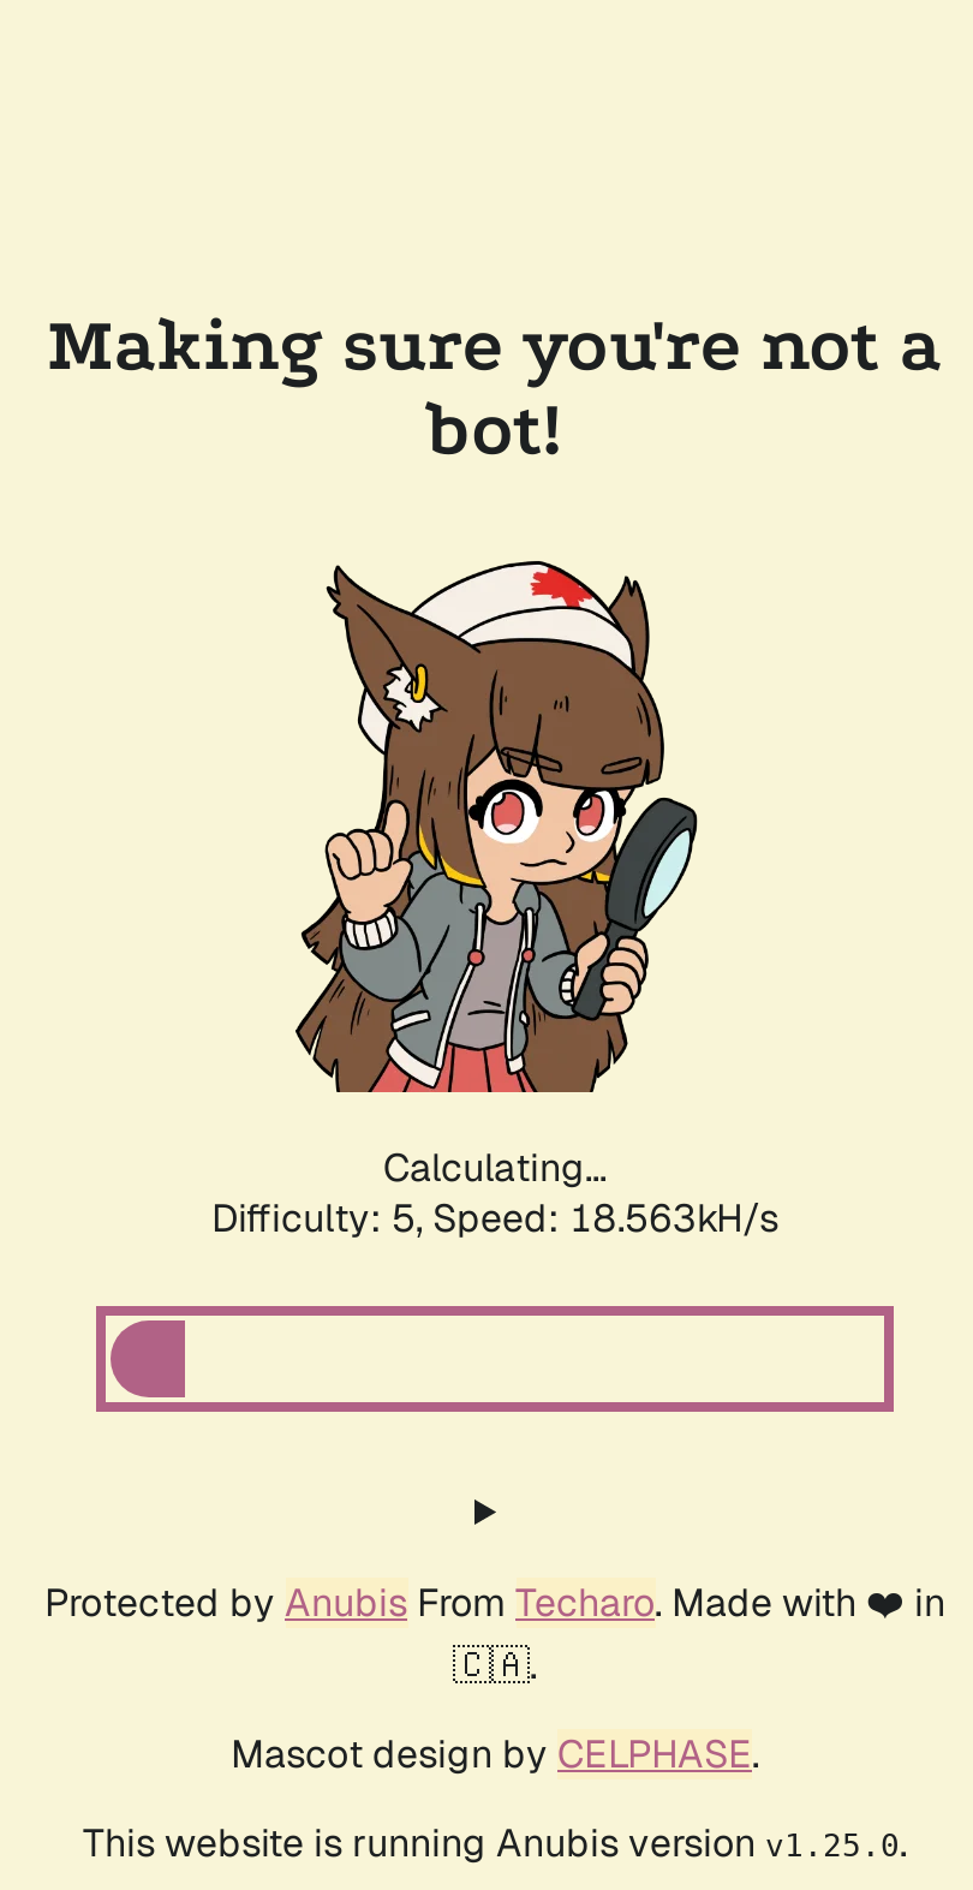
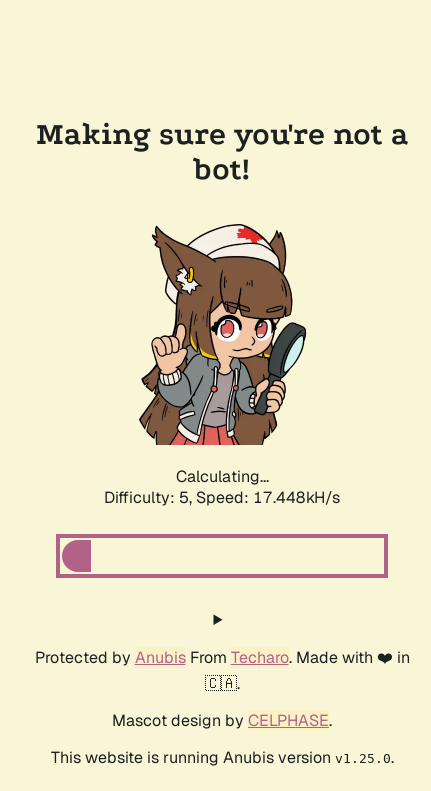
[211,1193,778,1244] Difficulty: 5, Speed: 18.563kH/s -> [104,487,340,508] Difficulty: 5, Speed: 17.448kH/s

